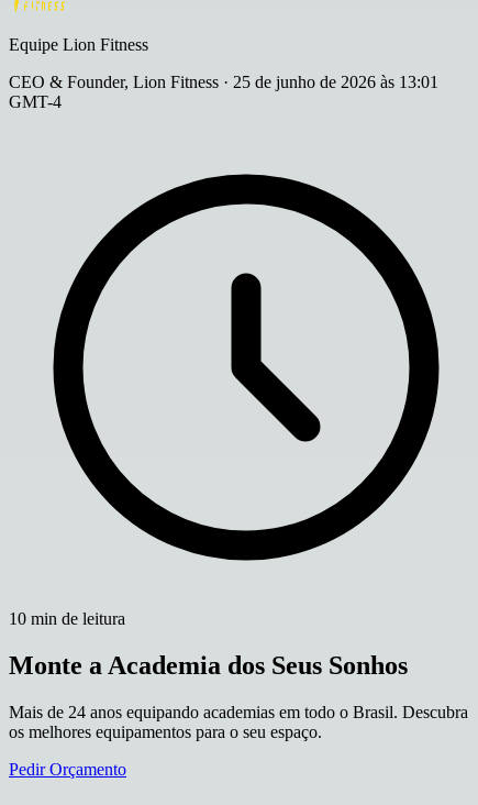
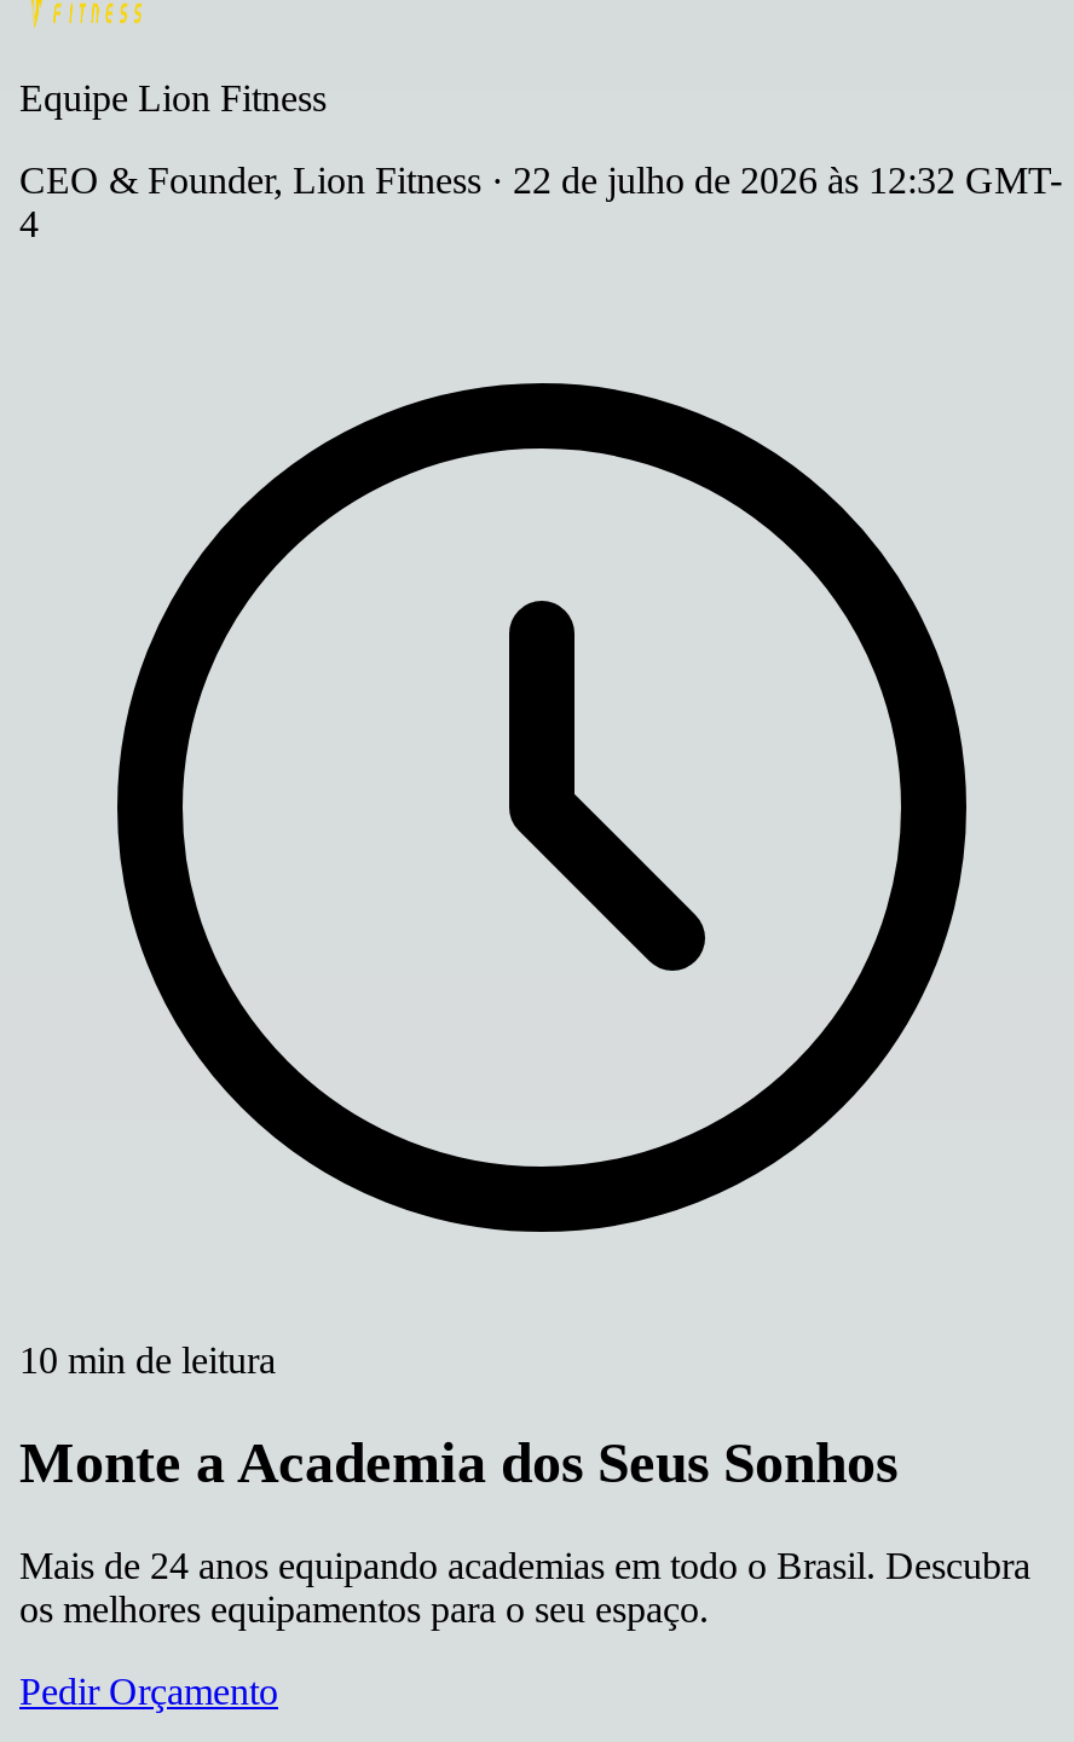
[9,72,438,111] CEO & Founder, Lion Fitness · 25 de junho de 2026 às 13:01 | GMT-4 -> [19,159,1062,244] CEO & Founder, Lion Fitness · 22 de julho de 2026 às 12:32 GMT- | 4

